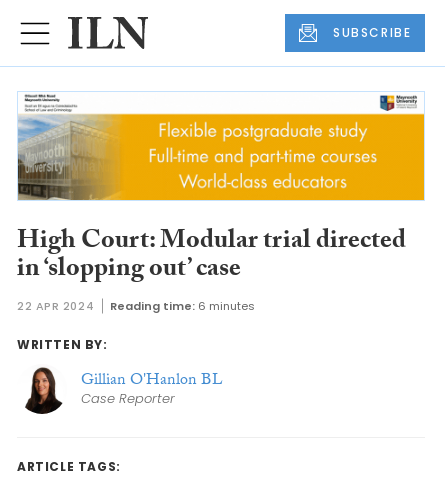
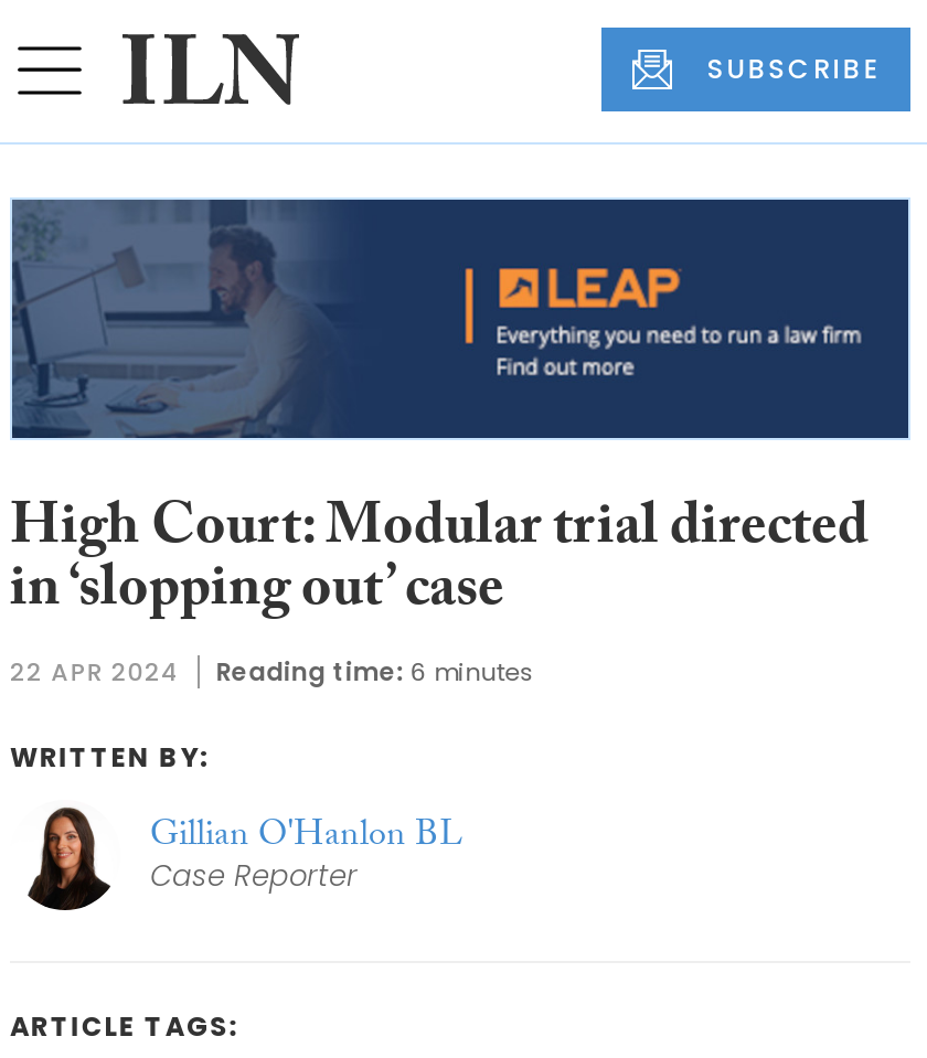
[17,92,425,201] [image] -> [10,197,910,440] [image]

